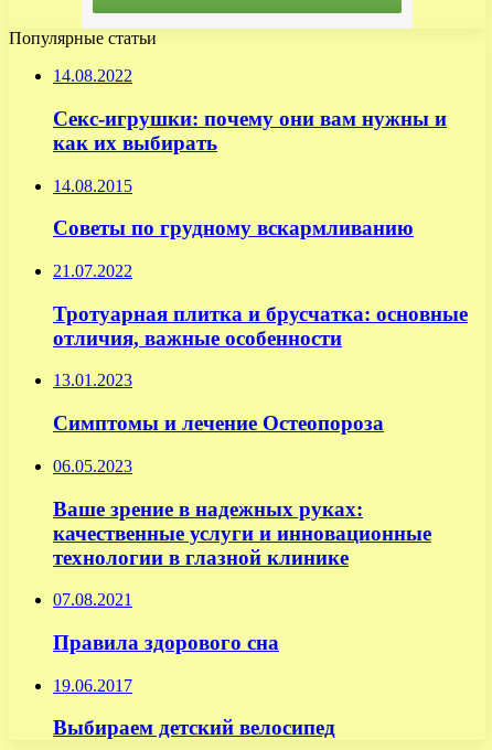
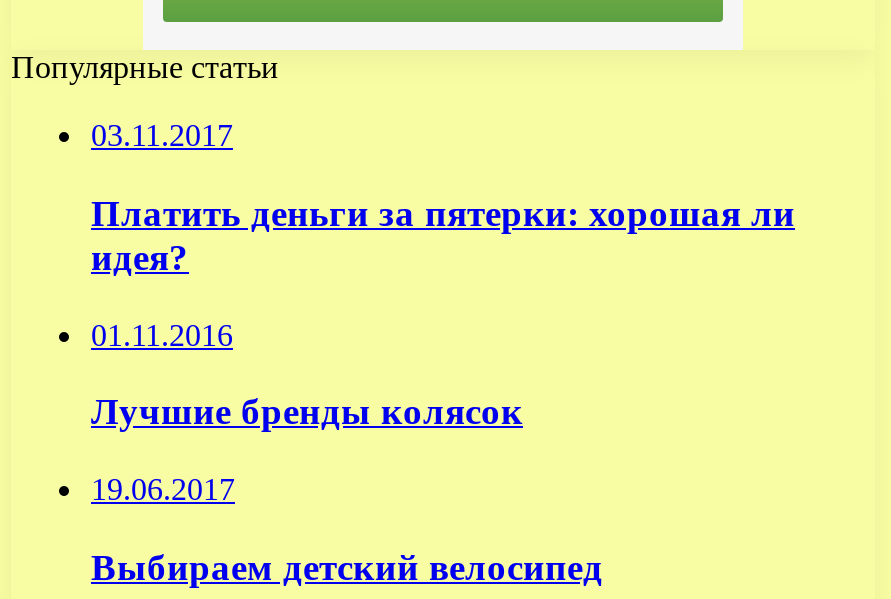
[53,66,468,654] 14.08.2022 | Секс-игрушки: почему они вам нужны и | как их выбирать | 14.08.2015 | Советы по грудному вскармливанию | 21.07.2022 | Тротуарная плитка и брусчатка: основные | отличия, важные особенности | 13.01.2023 | Симптомы и лечение Остеопороза | 06.05.2023 | Ваше зрение в надежных руках: | качественные услуги и инновационные | технологии в глазной клинике | 07.08.2021 | Правила здорового сна -> [91,118,795,433] 03.11.2017 | Платить деньги за пятерки: хорошая ли | идея? | 01.11.2016 | Лучшие бренды колясок

